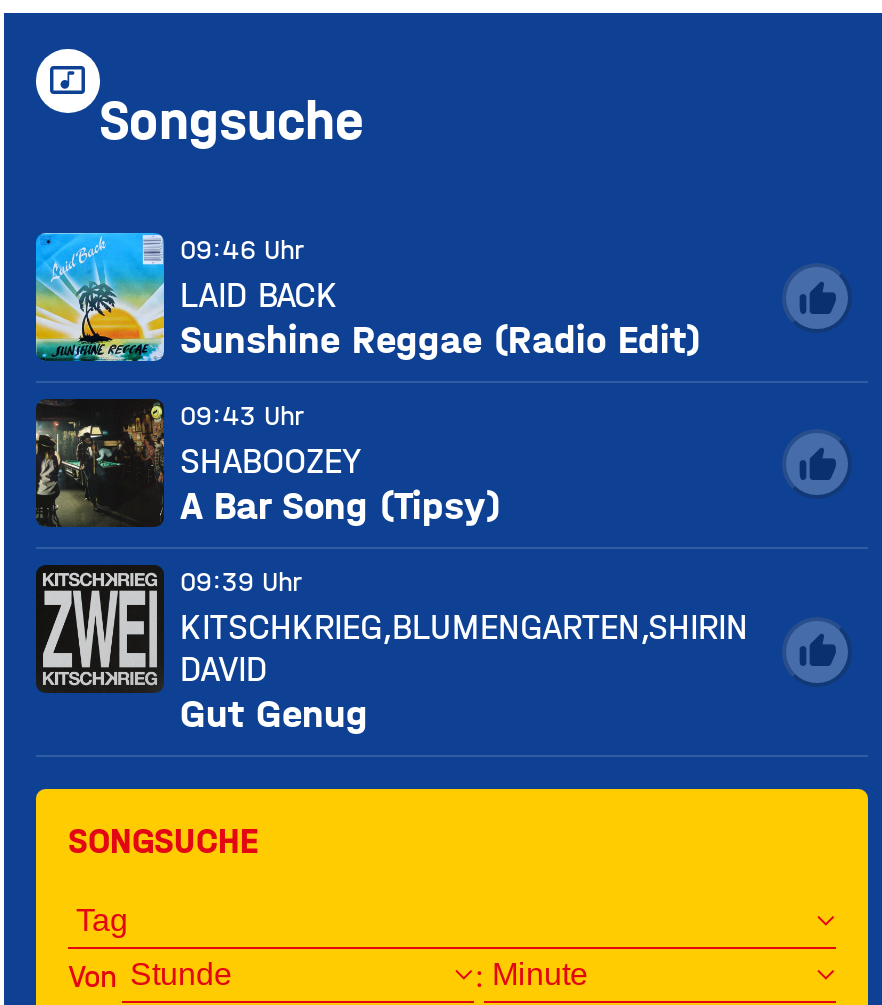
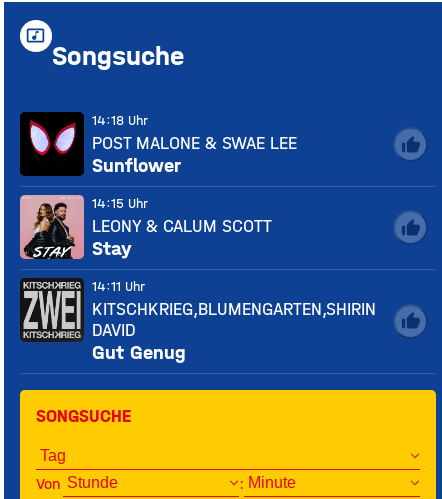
[34,231,700,363] [image] | 09:46 Uhr | LAID BACK | Sunshine Reggae (Radio Edit) -> [19,111,297,177] [image] | 14:18 Uhr | POST MALONE & SWAE LEE | Sunflower
[34,397,500,529] [image] | 09:43 Uhr | SHABOOZEY | A Bar Song (Tipsy) -> [19,194,272,260] [image] | 14:15 Uhr | LEONY & CALUM SCOTT | Stay
[180,564,302,598] 09:39 Uhr -> [92,278,145,295] 14:11 Uhr

